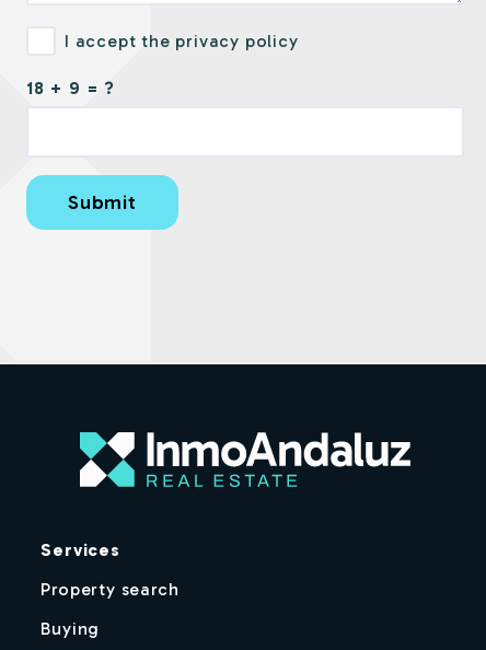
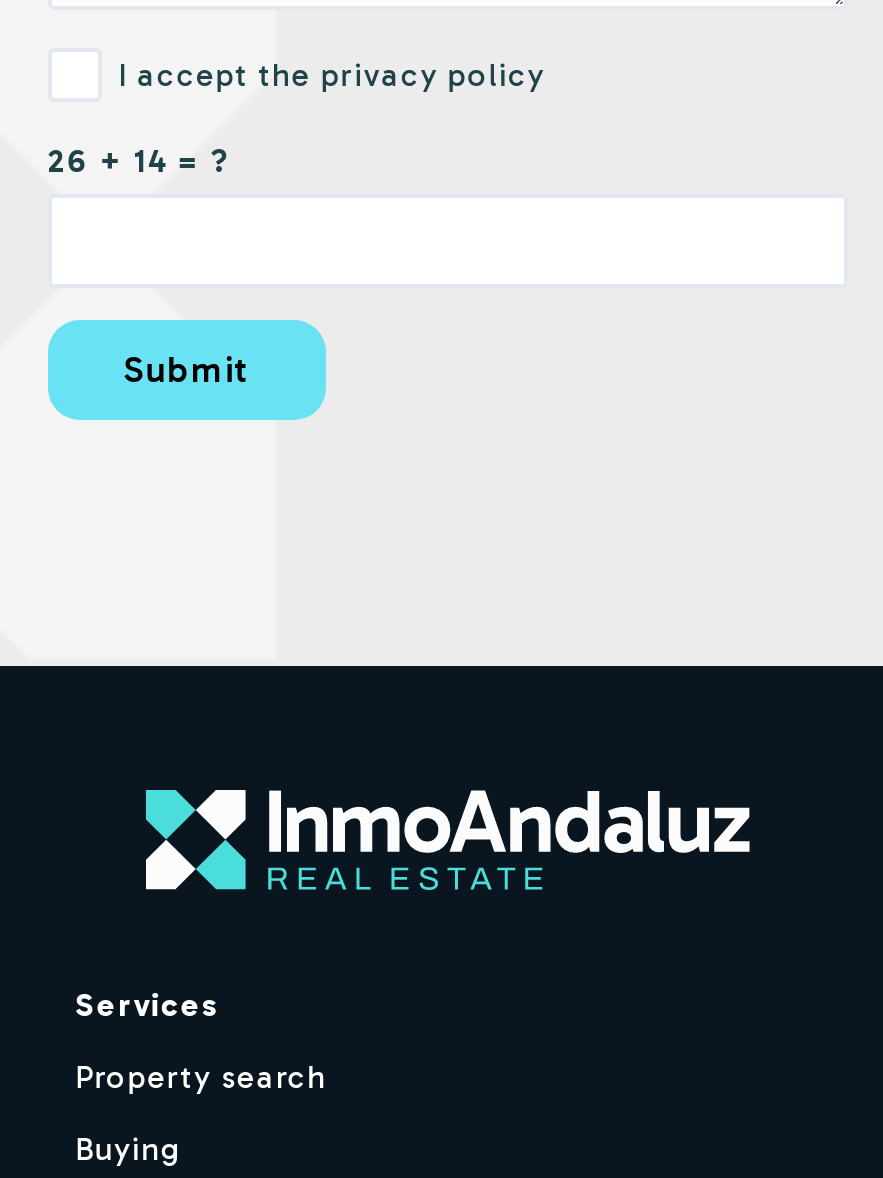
[26,78,115,99] 18 + 9 = ? -> [48,143,230,181] 26 + 14 = ?

